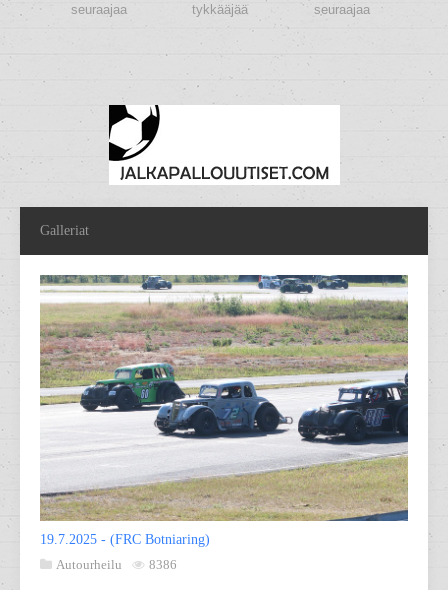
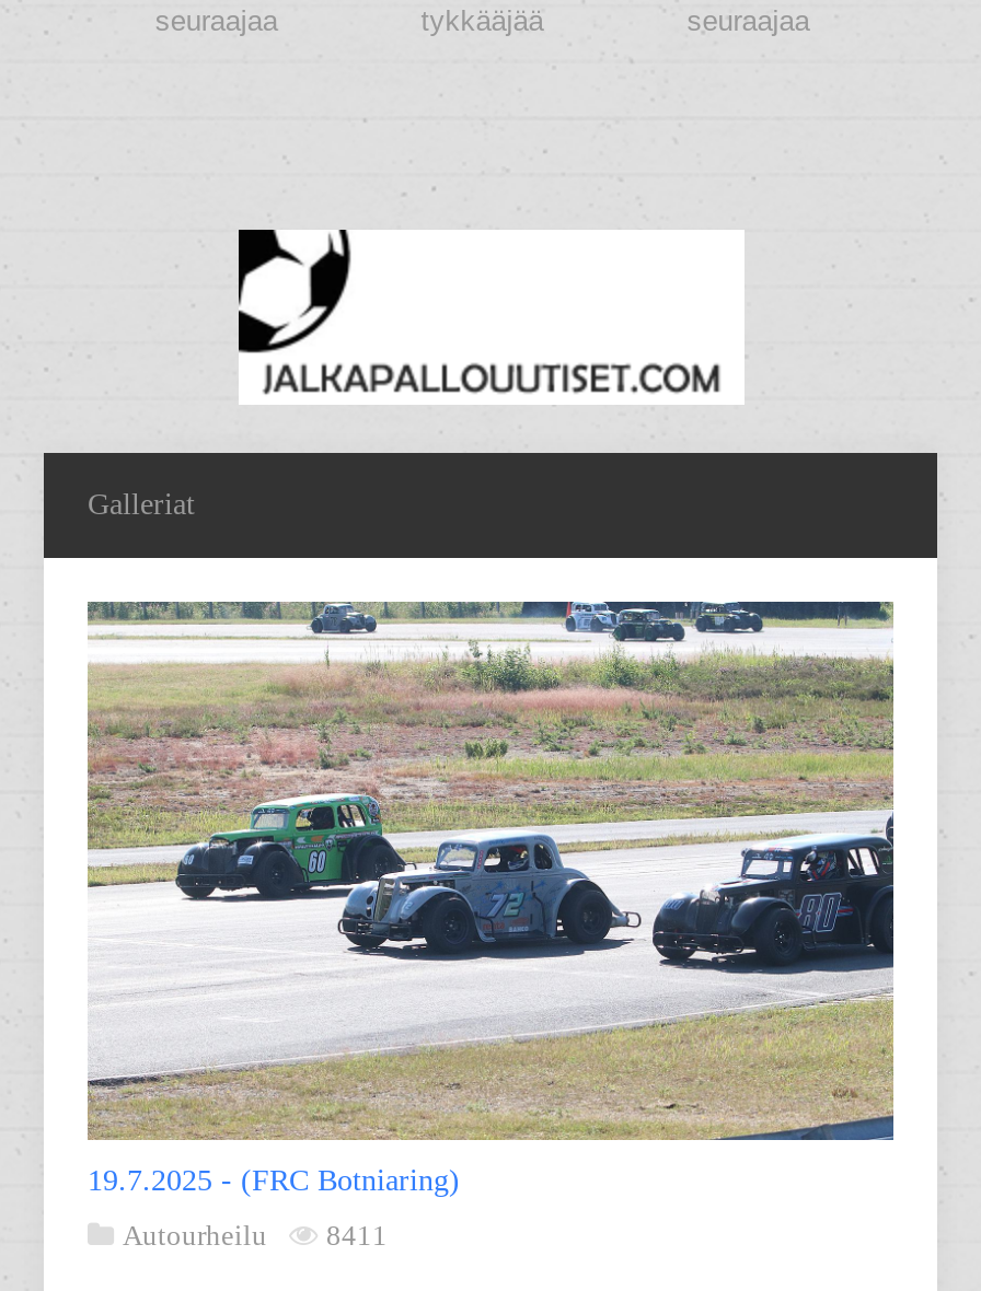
[56,557,177,572] Autourheilu 8386 -> [123,1218,388,1251] Autourheilu 8411

